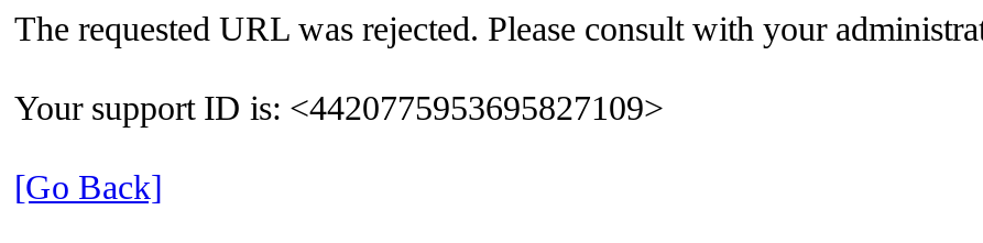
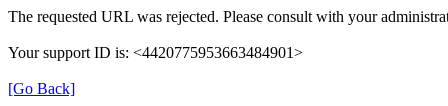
[14,89,664,126] Your support ID is: <4420775953695827109> -> [8,44,303,61] Your support ID is: <4420775953663484901>

